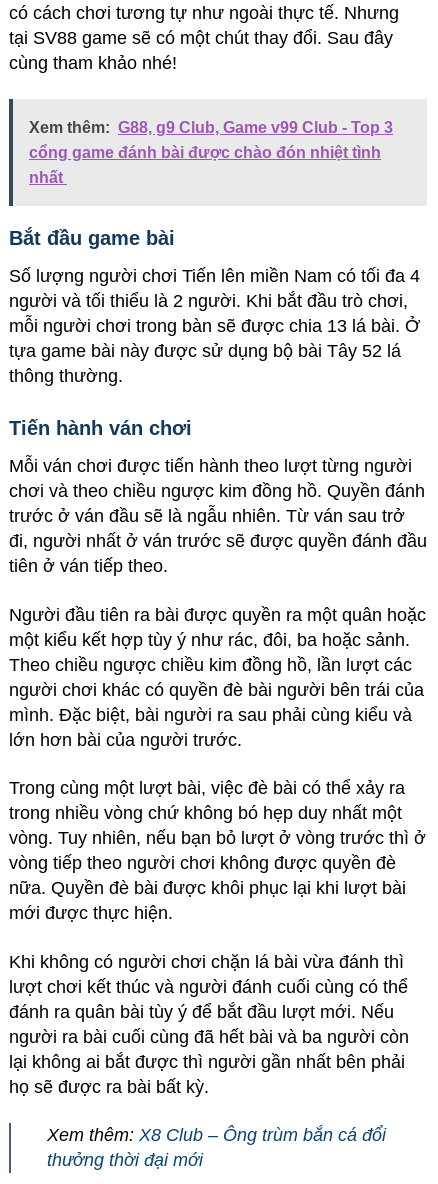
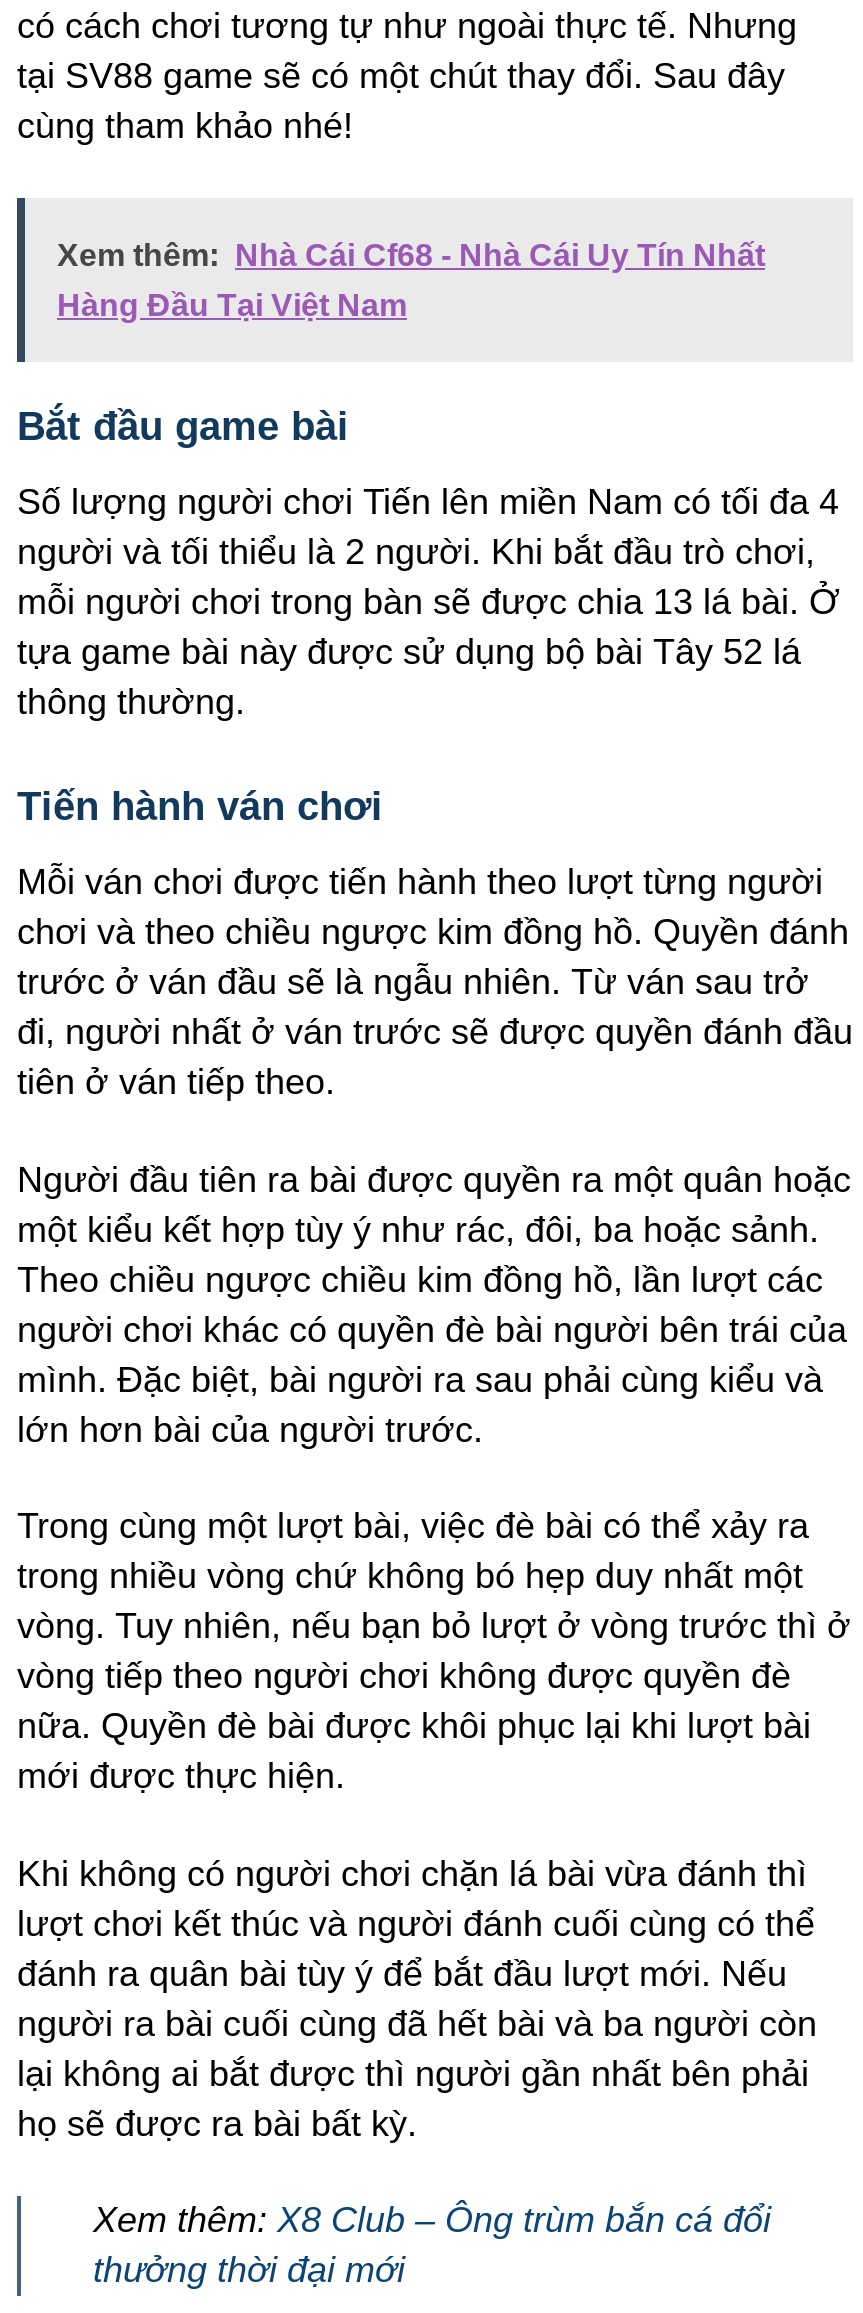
[29,119,393,186] Xem thêm: G88, g9 Club, Game v99 Club - Top 3 | cổng game đánh bài được chào đón nhiệt tình | nhất -> [57,238,765,322] Xem thêm: Nhà Cái Cf68 - Nhà Cái Uy Tín Nhất | Hàng Đầu Tại Việt Nam

